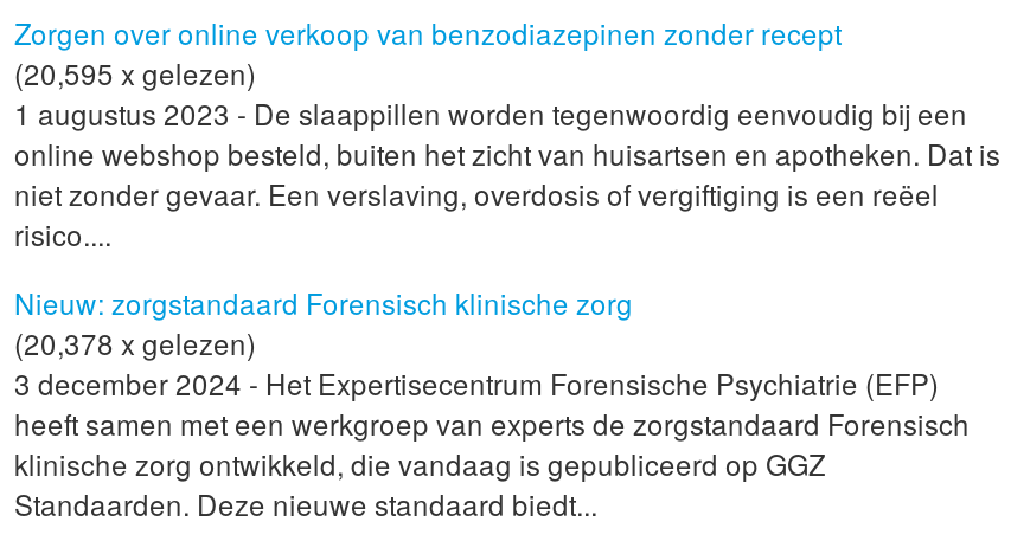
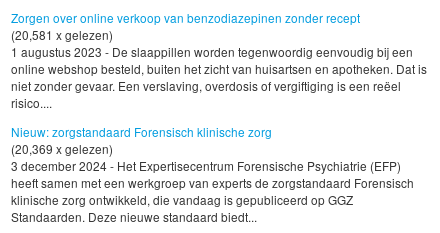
[14,52,256,92] (20,595 x gelezen) -> [11,26,113,43] (20,581 x gelezen)
[14,321,256,362] (20,378 x gelezen) -> [11,140,113,157] (20,369 x gelezen)

